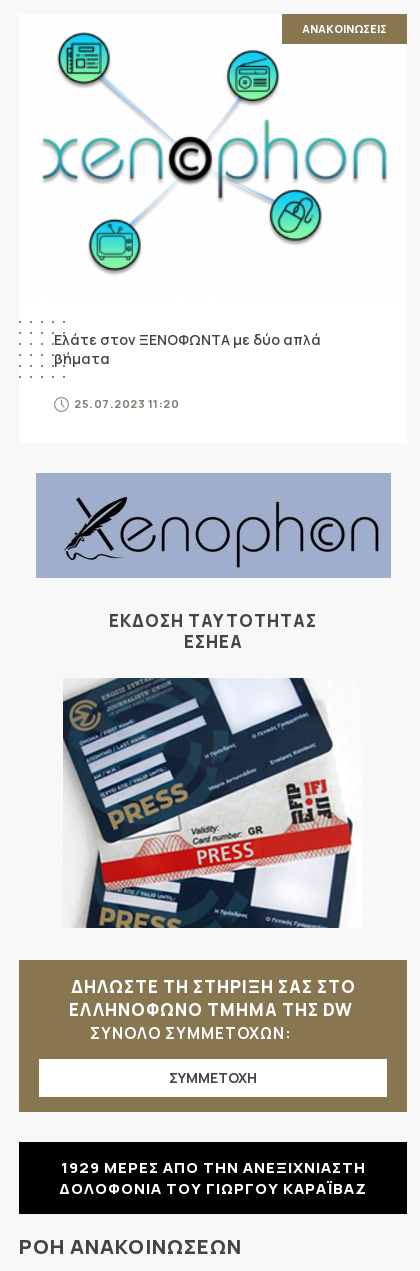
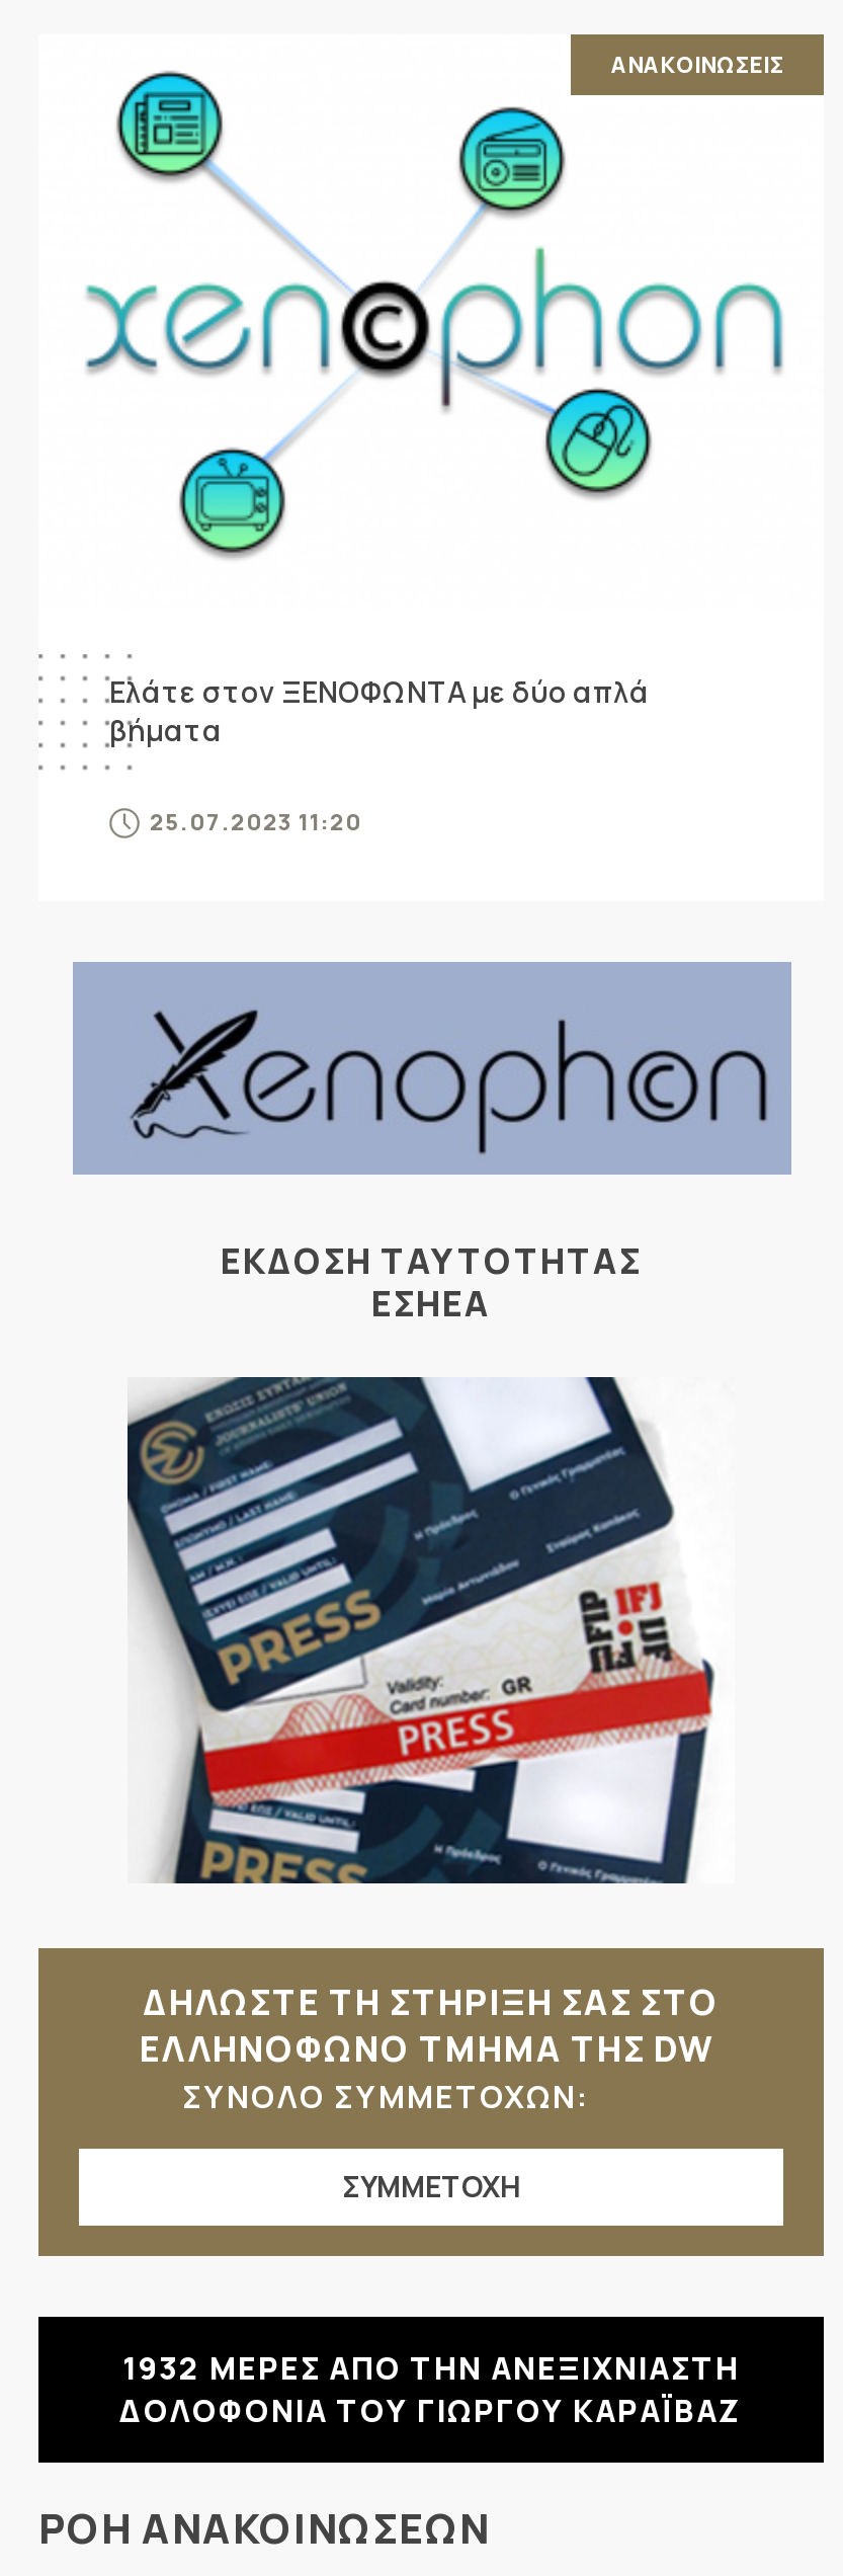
[60,1157,365,1178] 1929 ΜΕΡΕΣ ΑΠΟ ΤΗΝ ΑΝΕΞΙΧΝΙΑΣΤΗ -> [122,2348,740,2390] 1932 ΜΕΡΕΣ ΑΠΟ ΤΗΝ ΑΝΕΞΙΧΝΙΑΣΤΗ

